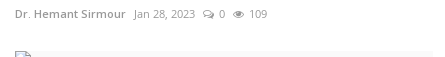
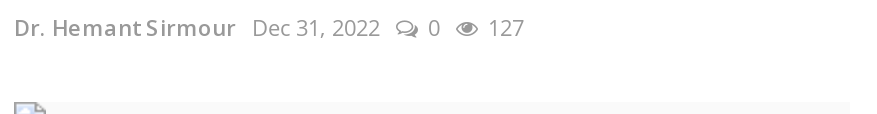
[15,6,195,21] Dr. Hemant Sirmour Jan 28, 2023 -> [14,12,380,42] Dr. Hemant Sirmour Dec 31, 2022
[249,6,267,21] 109 -> [488,12,524,42] 127

